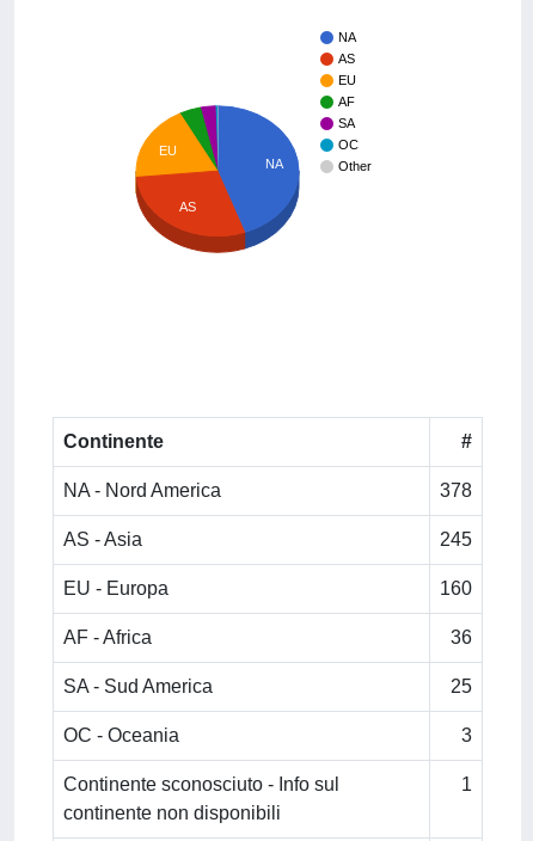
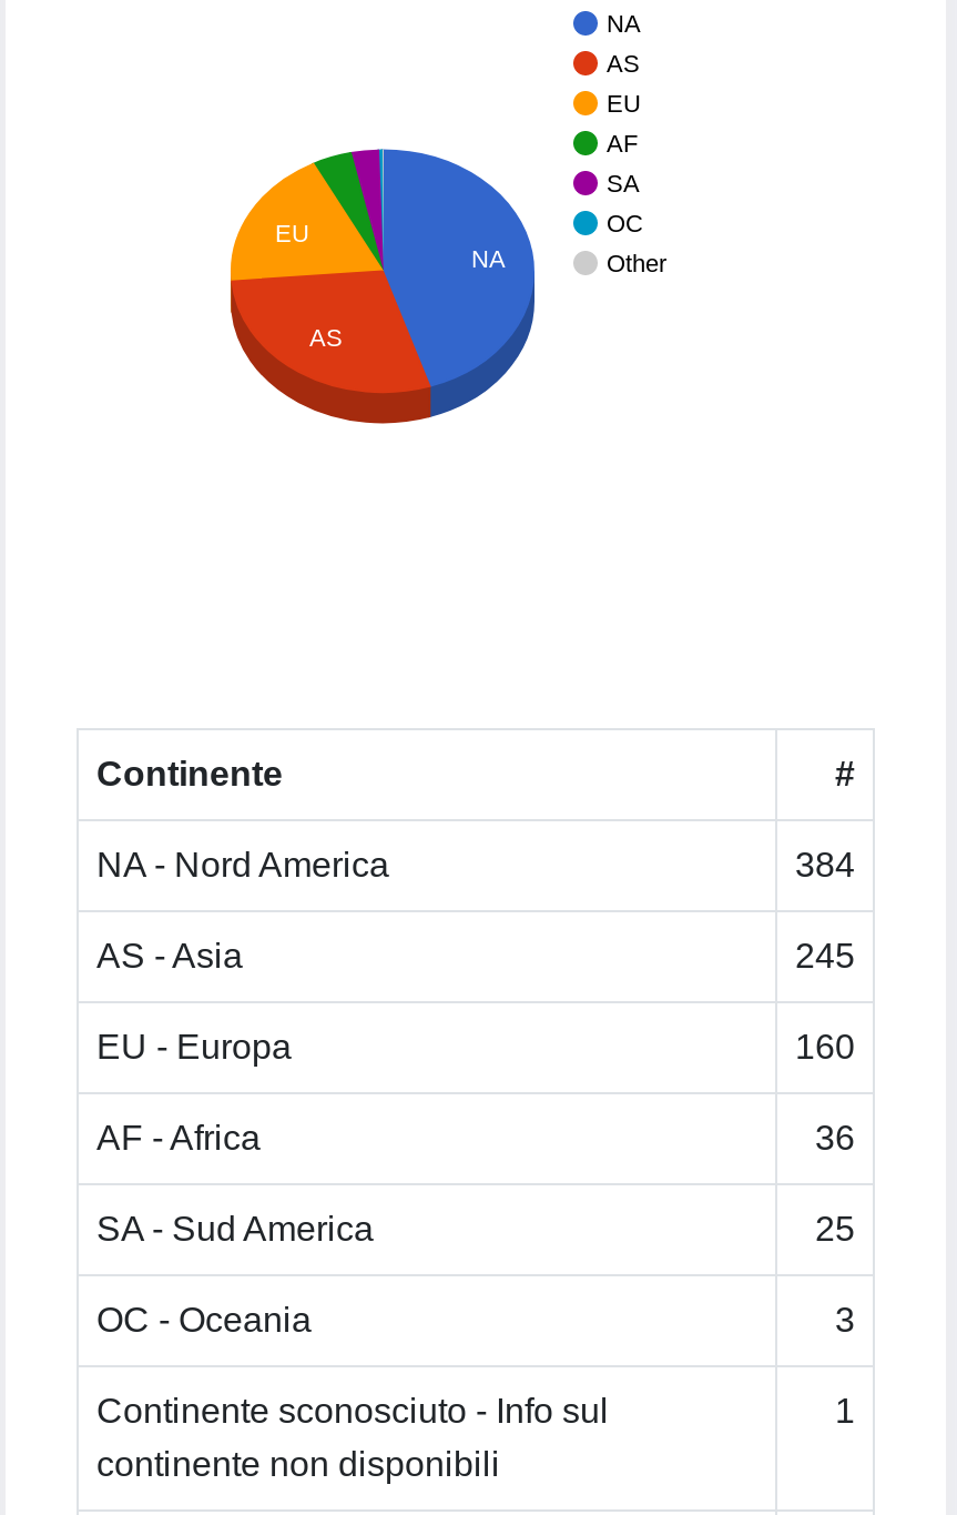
[440,480,472,501] 378 -> [795,846,855,883] 384

